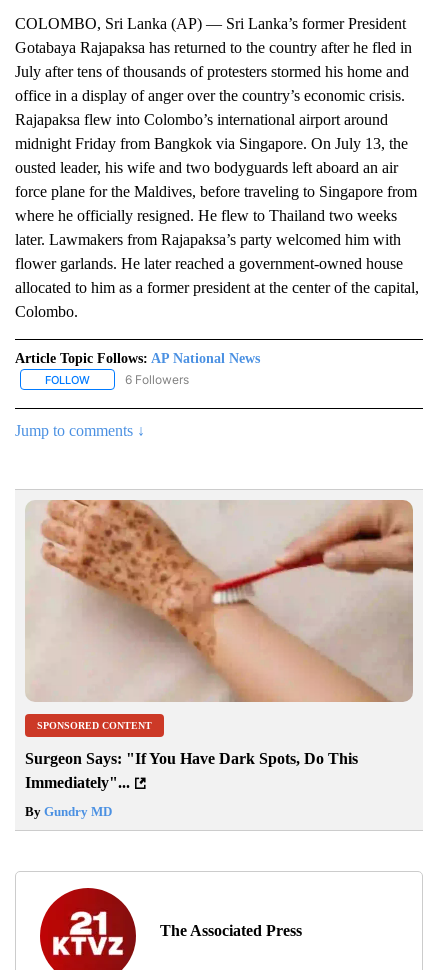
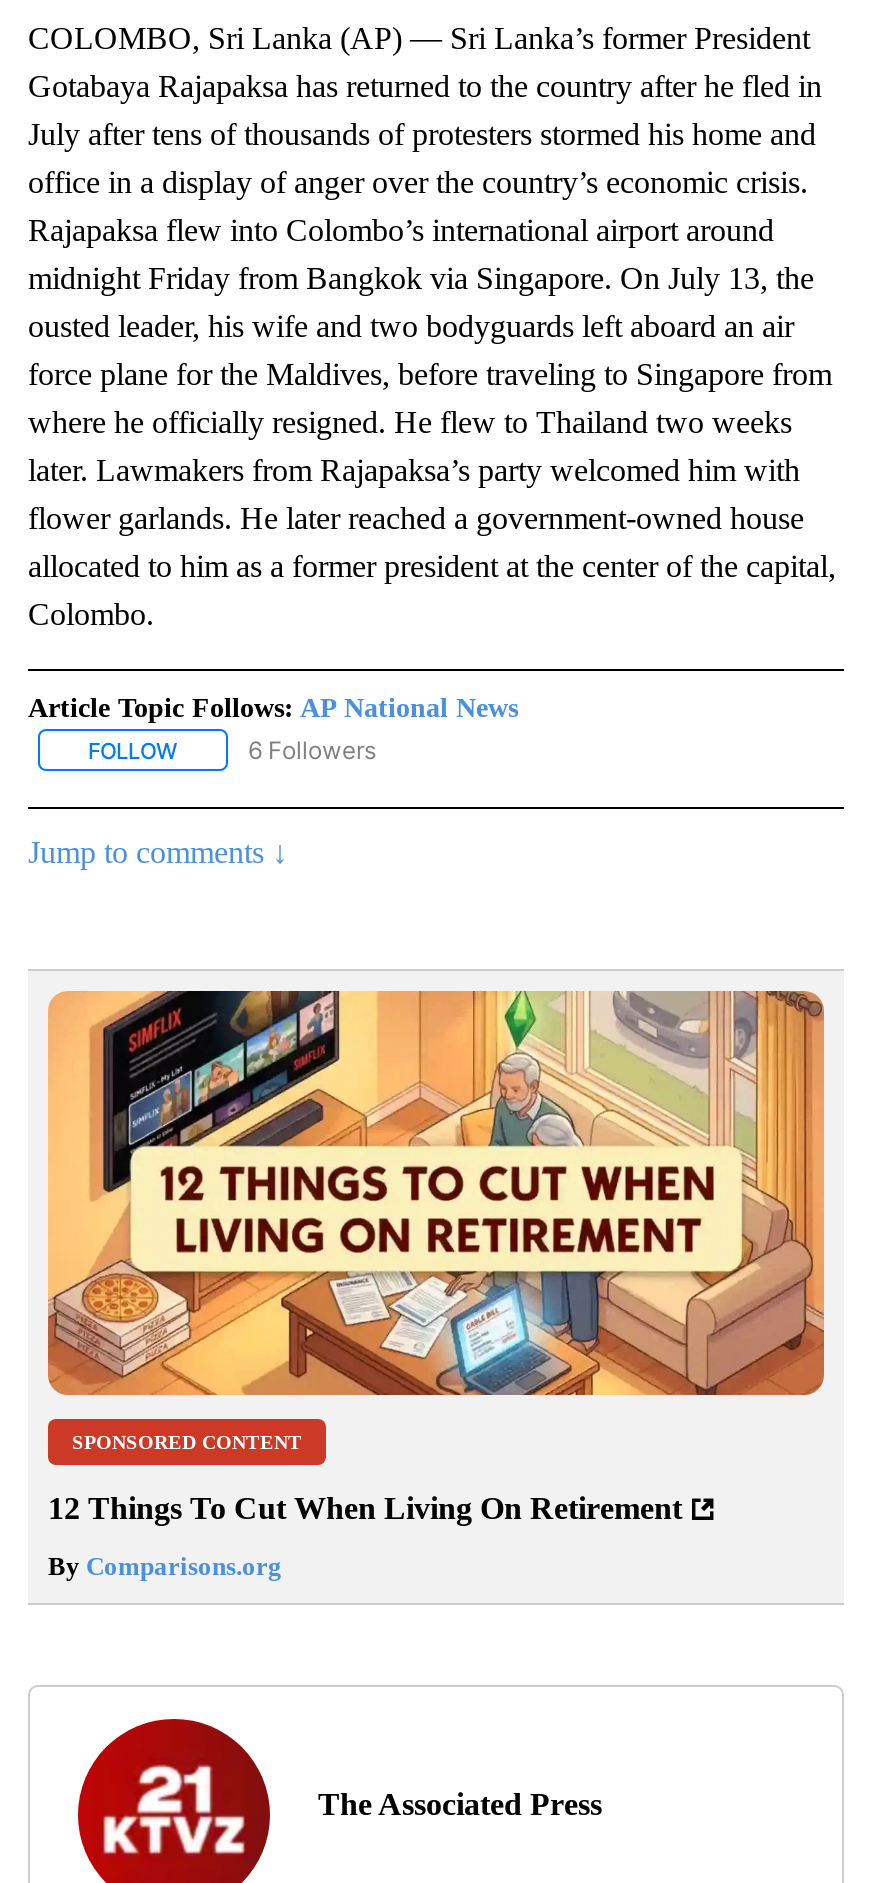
[26,499,414,702] [image] -> [48,989,826,1397] [image]
[25,750,358,791] Surgeon Says: "If You Have Dark Spots, Do This | Immediately"... -> [48,1492,682,1526] 12 Things To Cut When Living On Retirement
[25,804,112,819] By Gundry MD -> [48,1552,282,1582] By Comparisons.org

